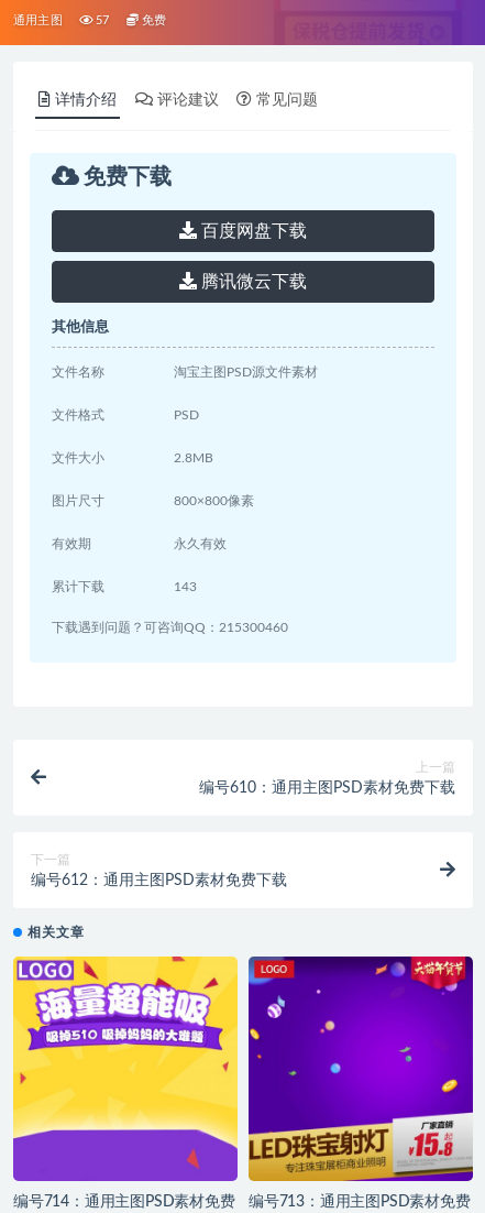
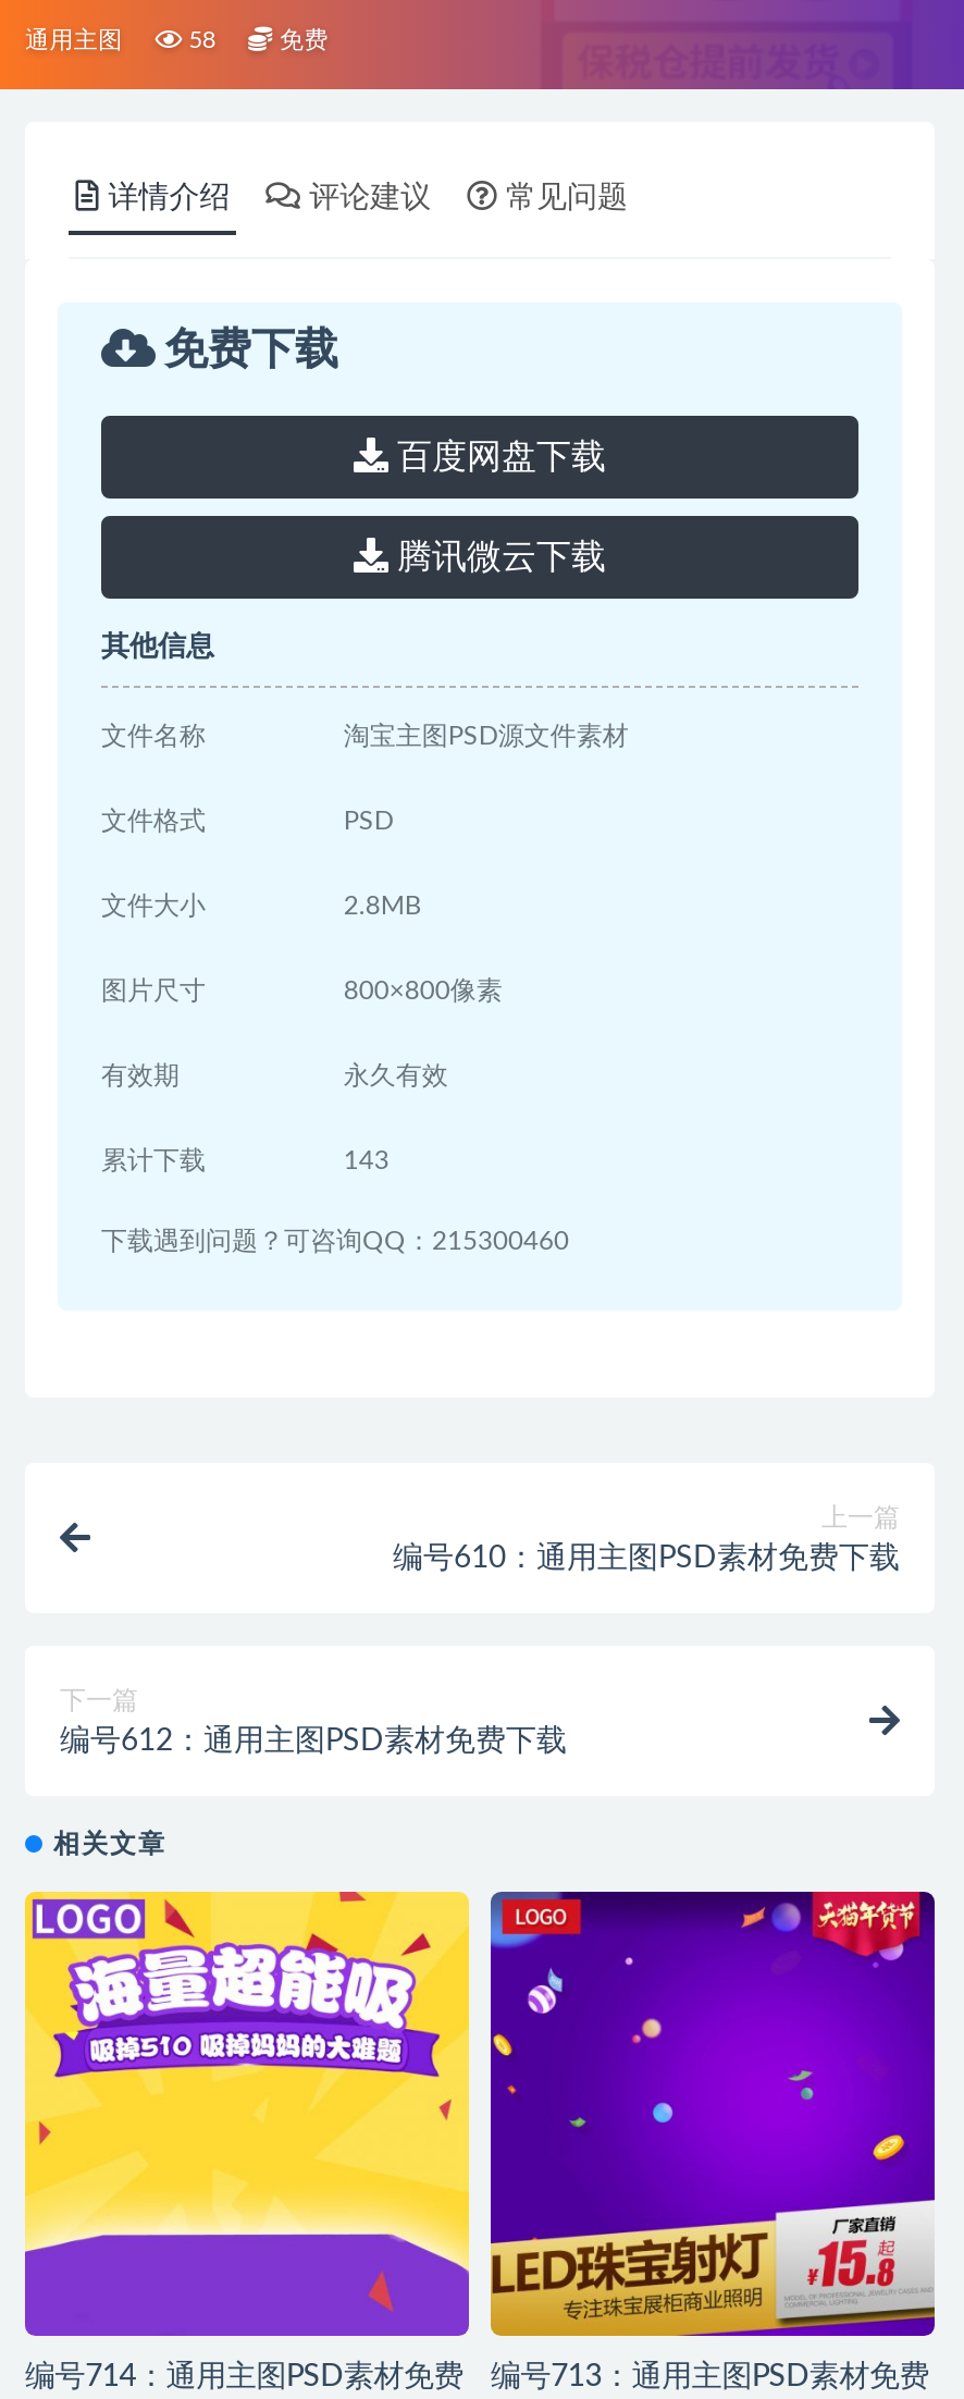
[92,14,110,26] 57 -> [182,28,216,52] 58

